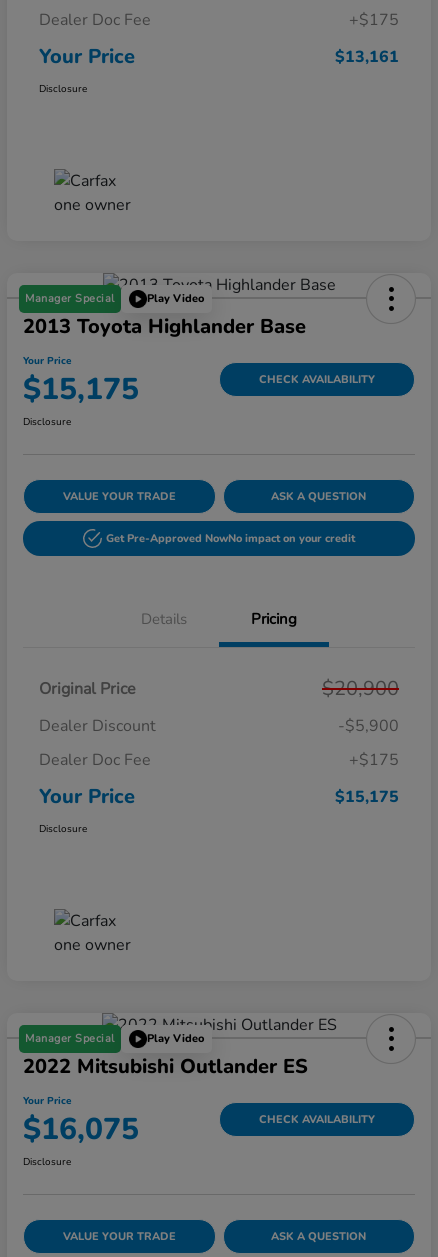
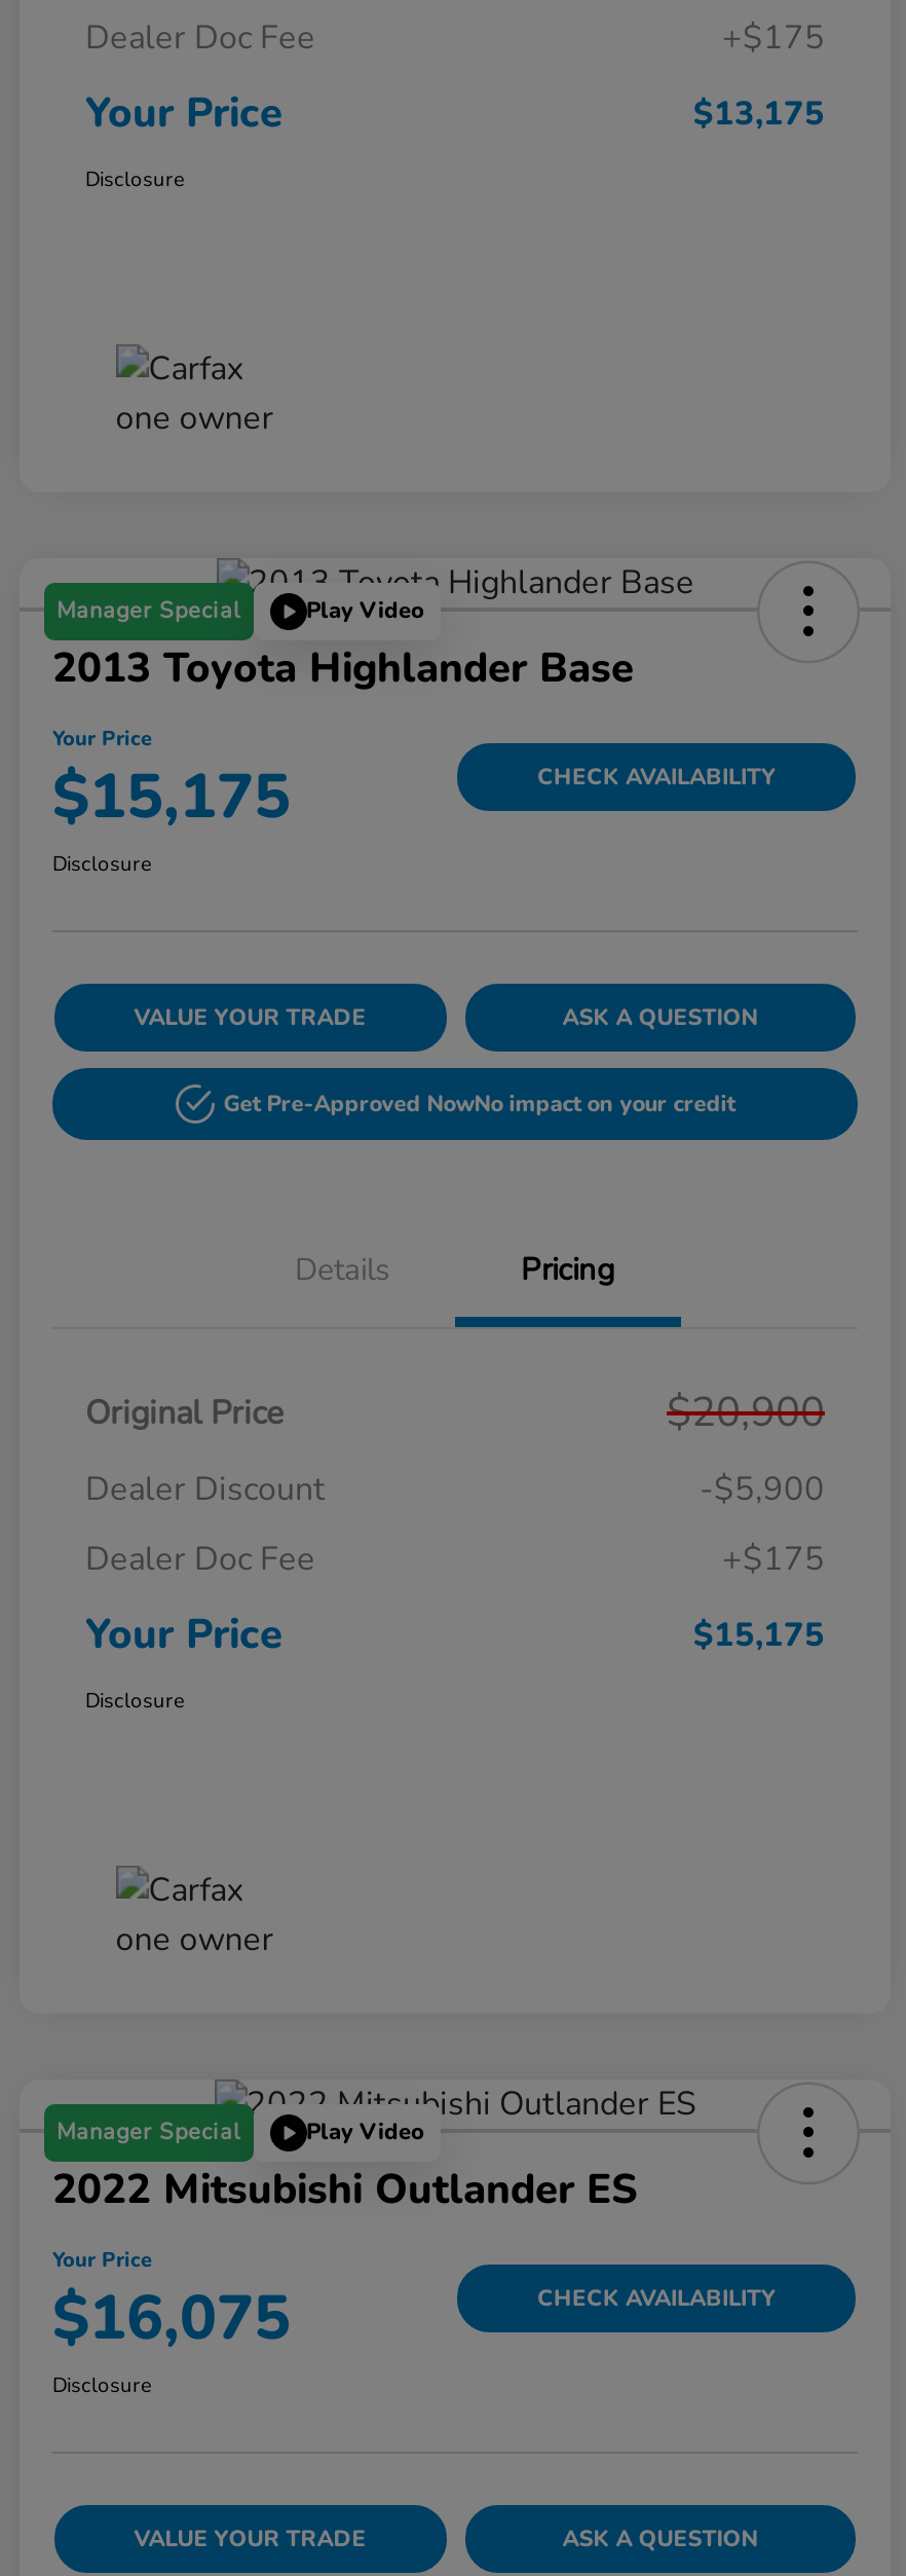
[335,46,399,68] $13,161 -> [693,91,825,136] $13,175

